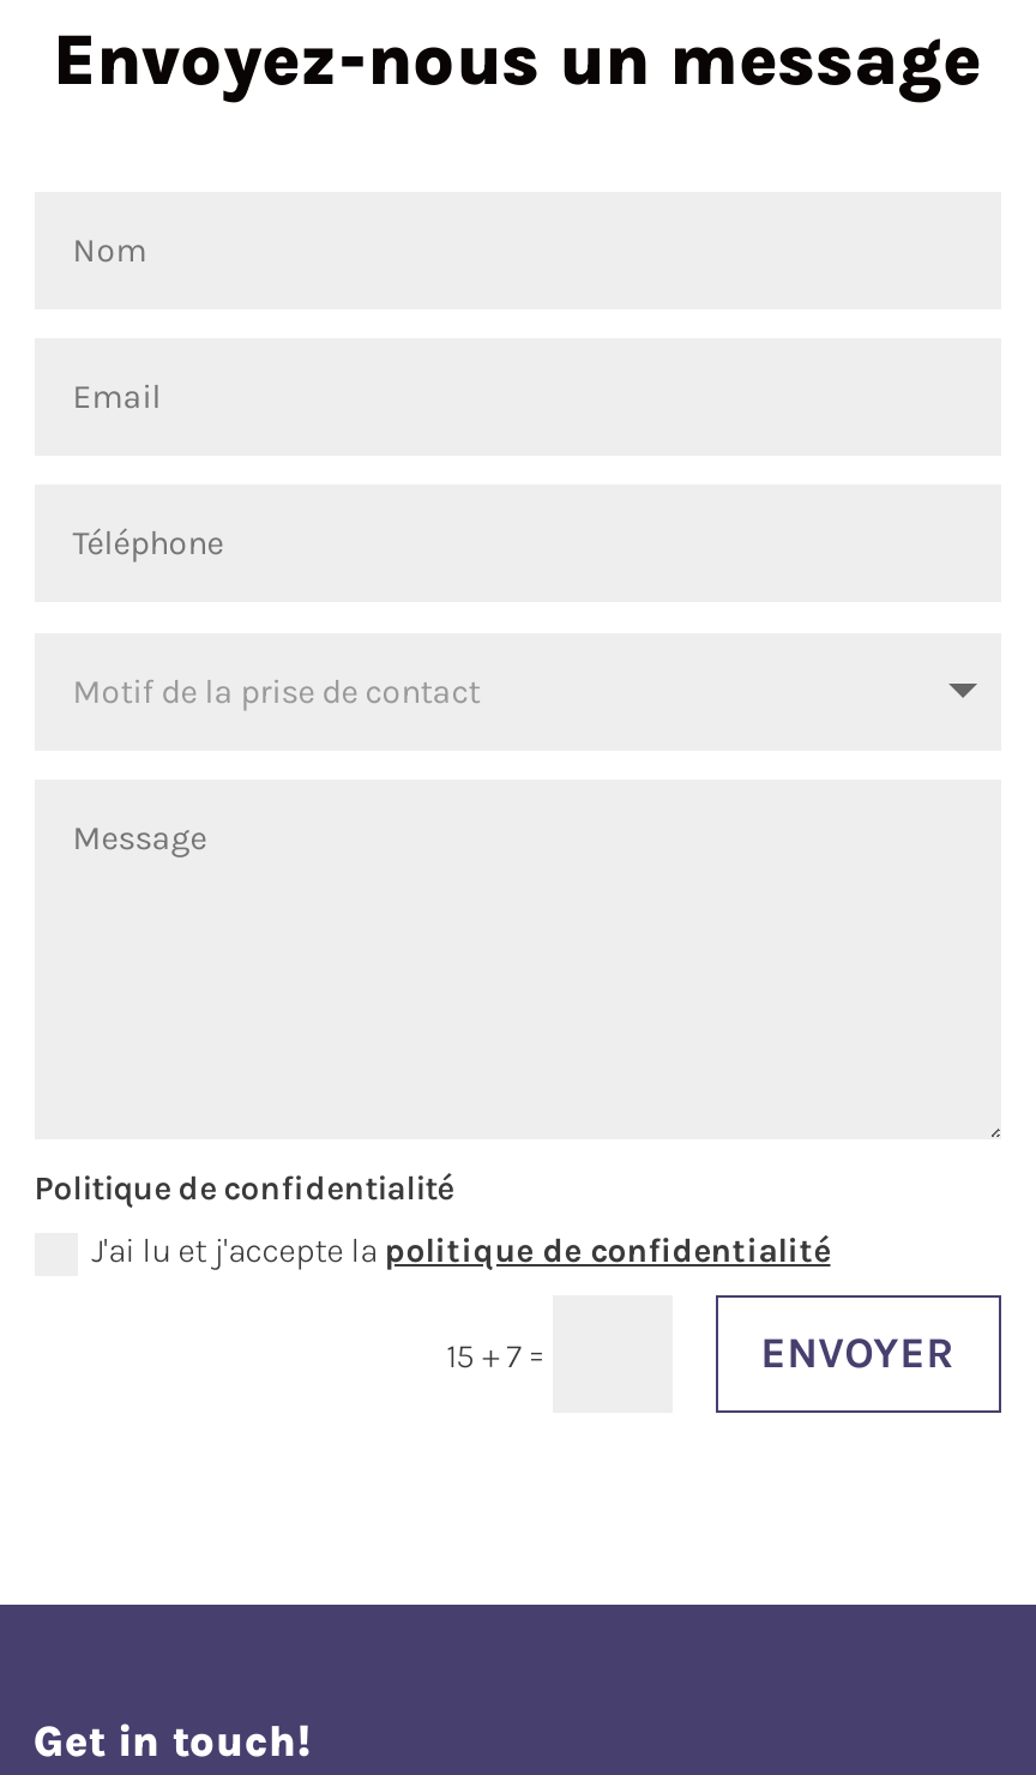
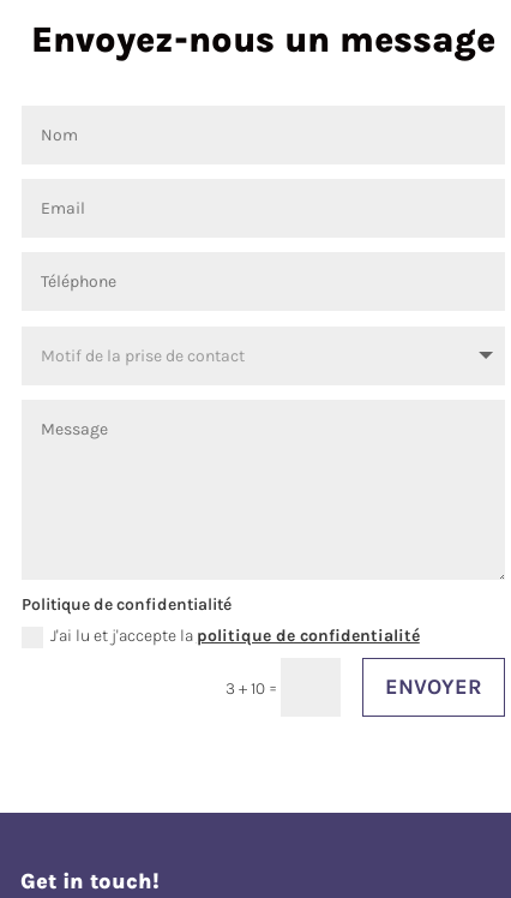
[446,1333,552,1377] 15 + 7 = -> [225,677,280,699] 3 + 10 =

